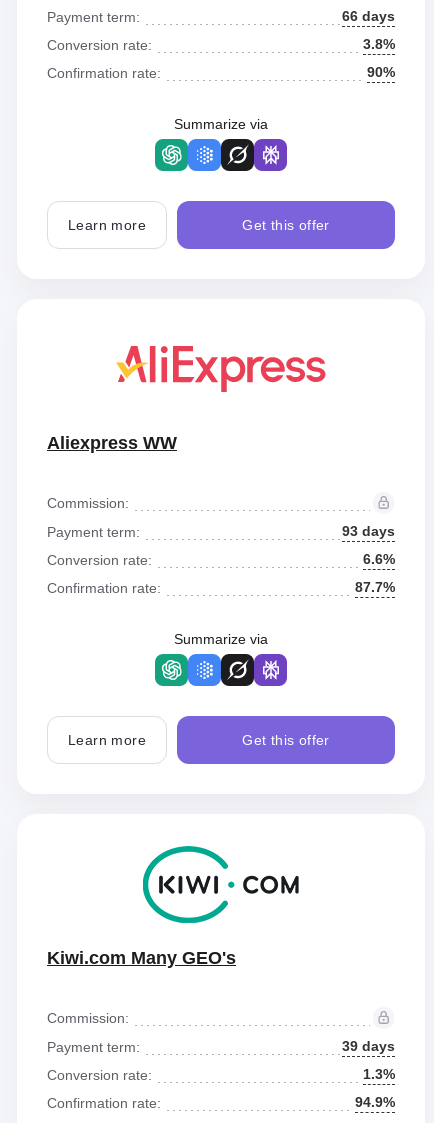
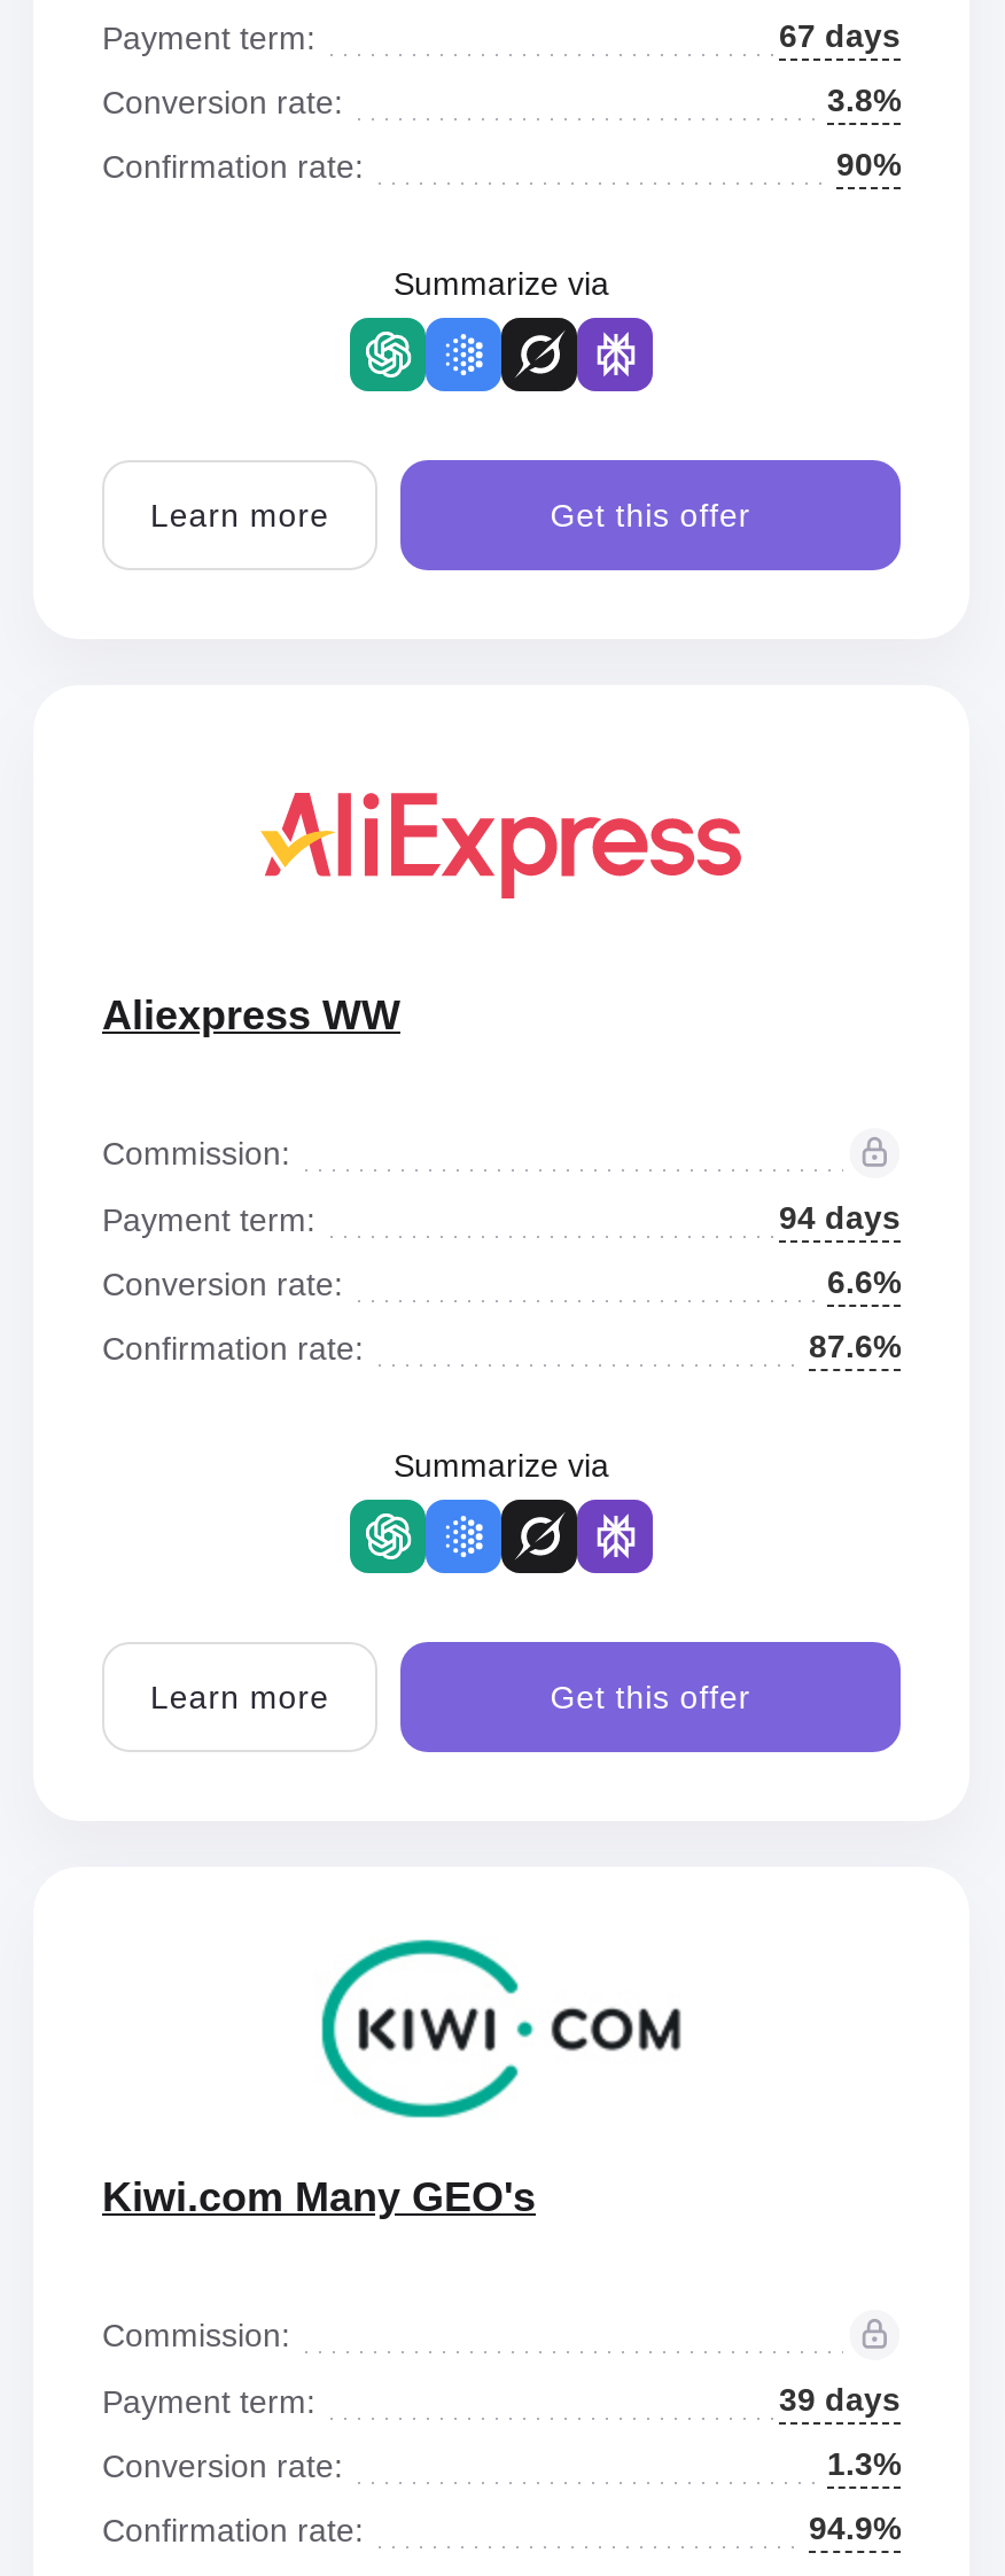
[342,8,395,24] 66 days -> [779,17,901,54] 67 days
[342,523,395,539] 93 days -> [779,1199,901,1236] 94 days
[355,579,395,595] 87.7% -> [809,1328,901,1364] 87.6%

